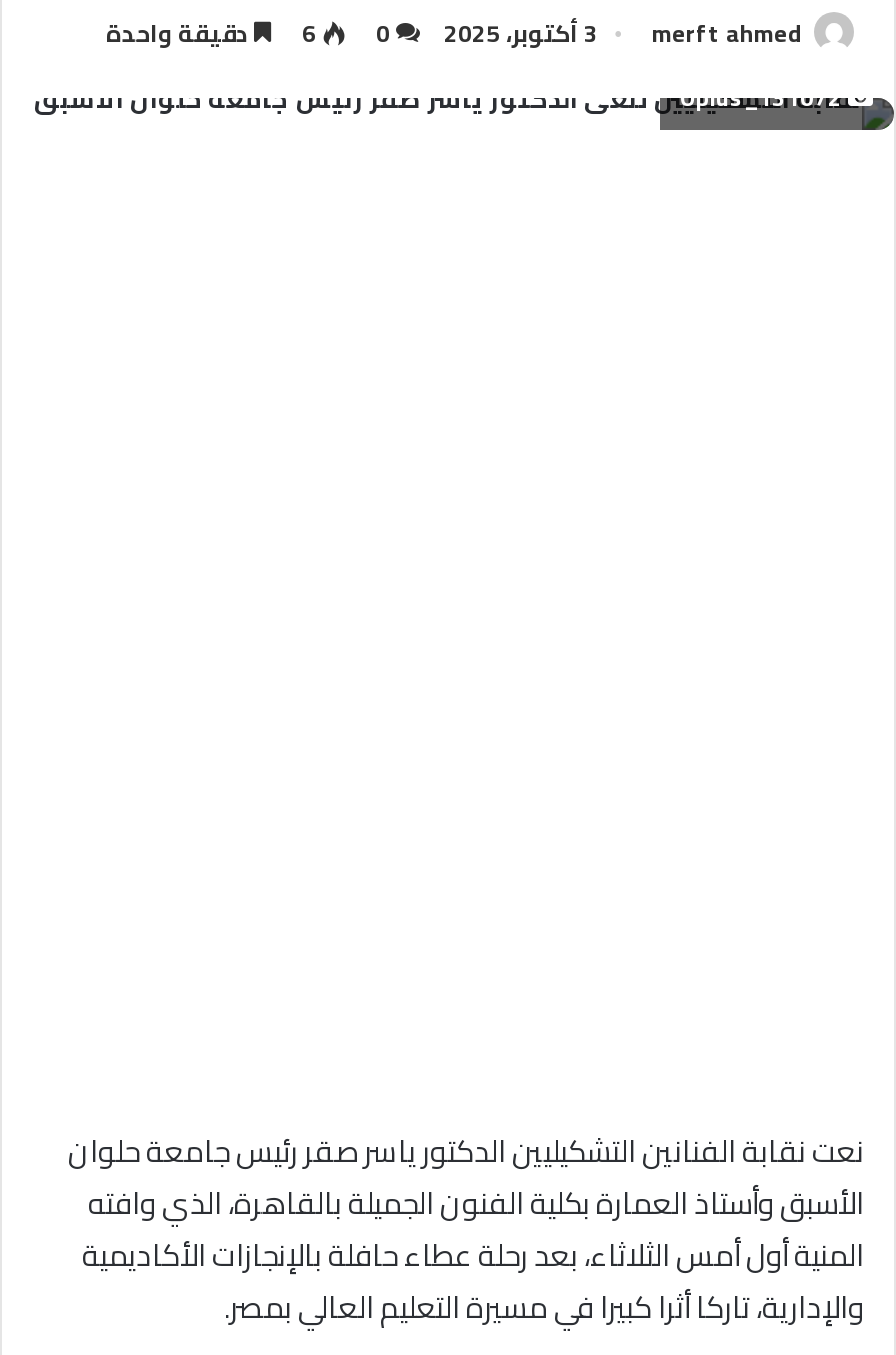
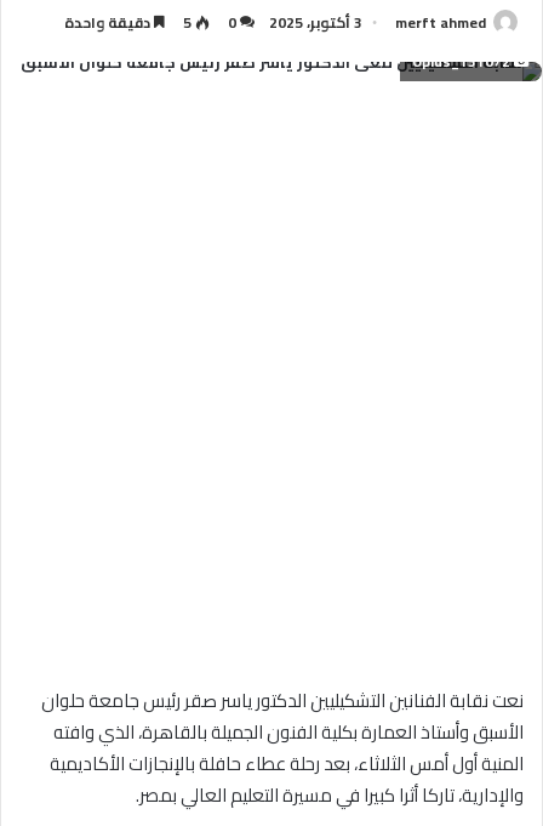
[106,10,390,56] 0 6 دقيقة واحدة -> [64,9,236,37] 0 5 دقيقة واحدة

